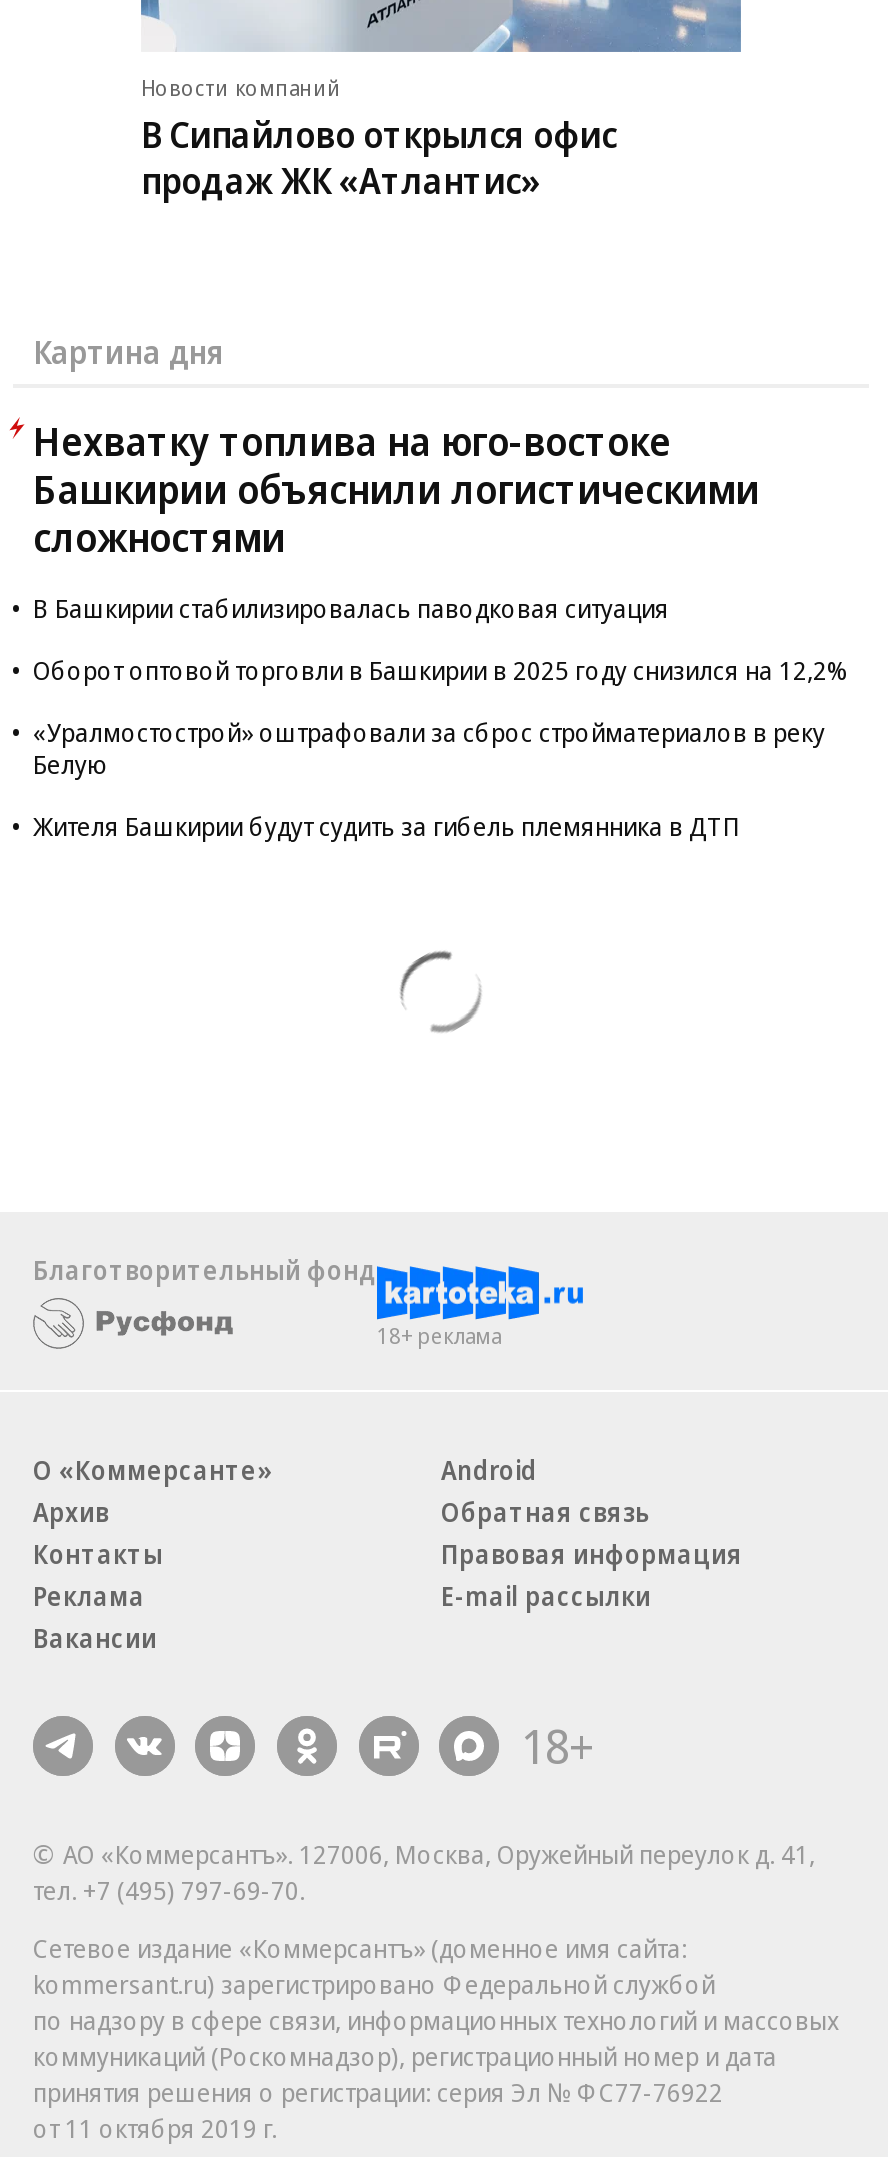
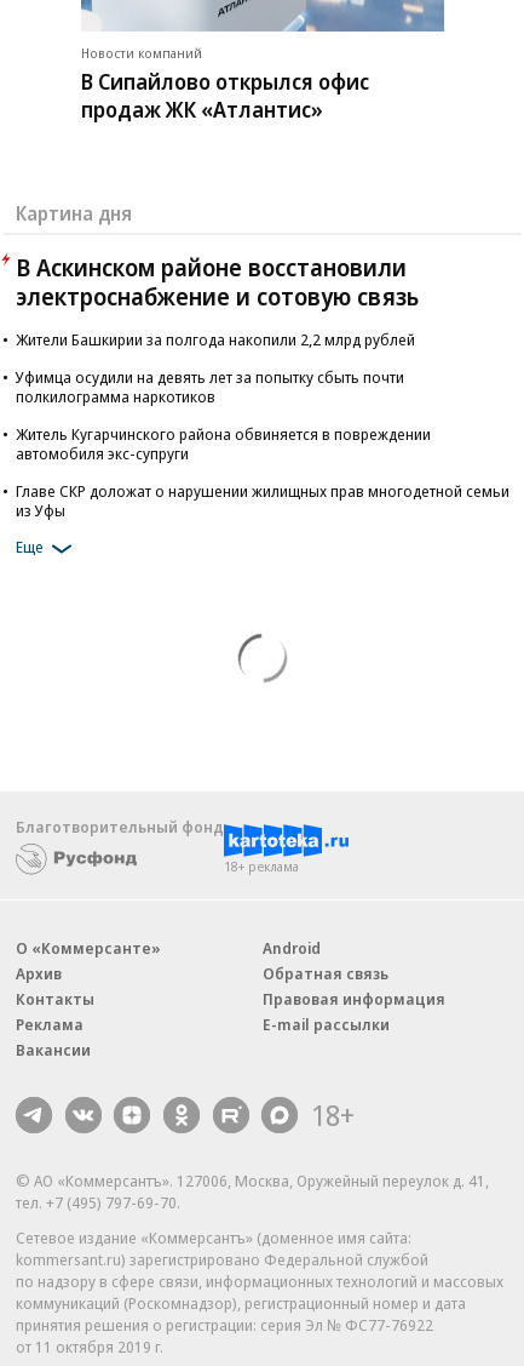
[33,414,849,844] Нехватку топлива на юго-востоке | Башкирии объяснили логистическими | сложностями | В Башкирии стабилизировалась паводковая ситуация | Оборот оптовой торговли в Башкирии в 2025 году снизился на 12,2% | «Уралмостострой» оштрафовали за сброс стройматериалов в реку | Белую | Жителя Башкирии будут судить за гибель племянника в ДТП -> [16,251,509,558] В Аскинском районе восстановили | электроснабжение и сотовую связь | Жители Башкирии за полгода накопили 2,2 млрд рублей | Уфимца осудили на девять лет за попытку сбыть почти | полкилограмма наркотиков | Житель Кугарчинского района обвиняется в повреждении | автомобиля экс-супруги | Главе СКР доложат о нарушении жилищных прав многодетной семьи | из Уфы | Еще

